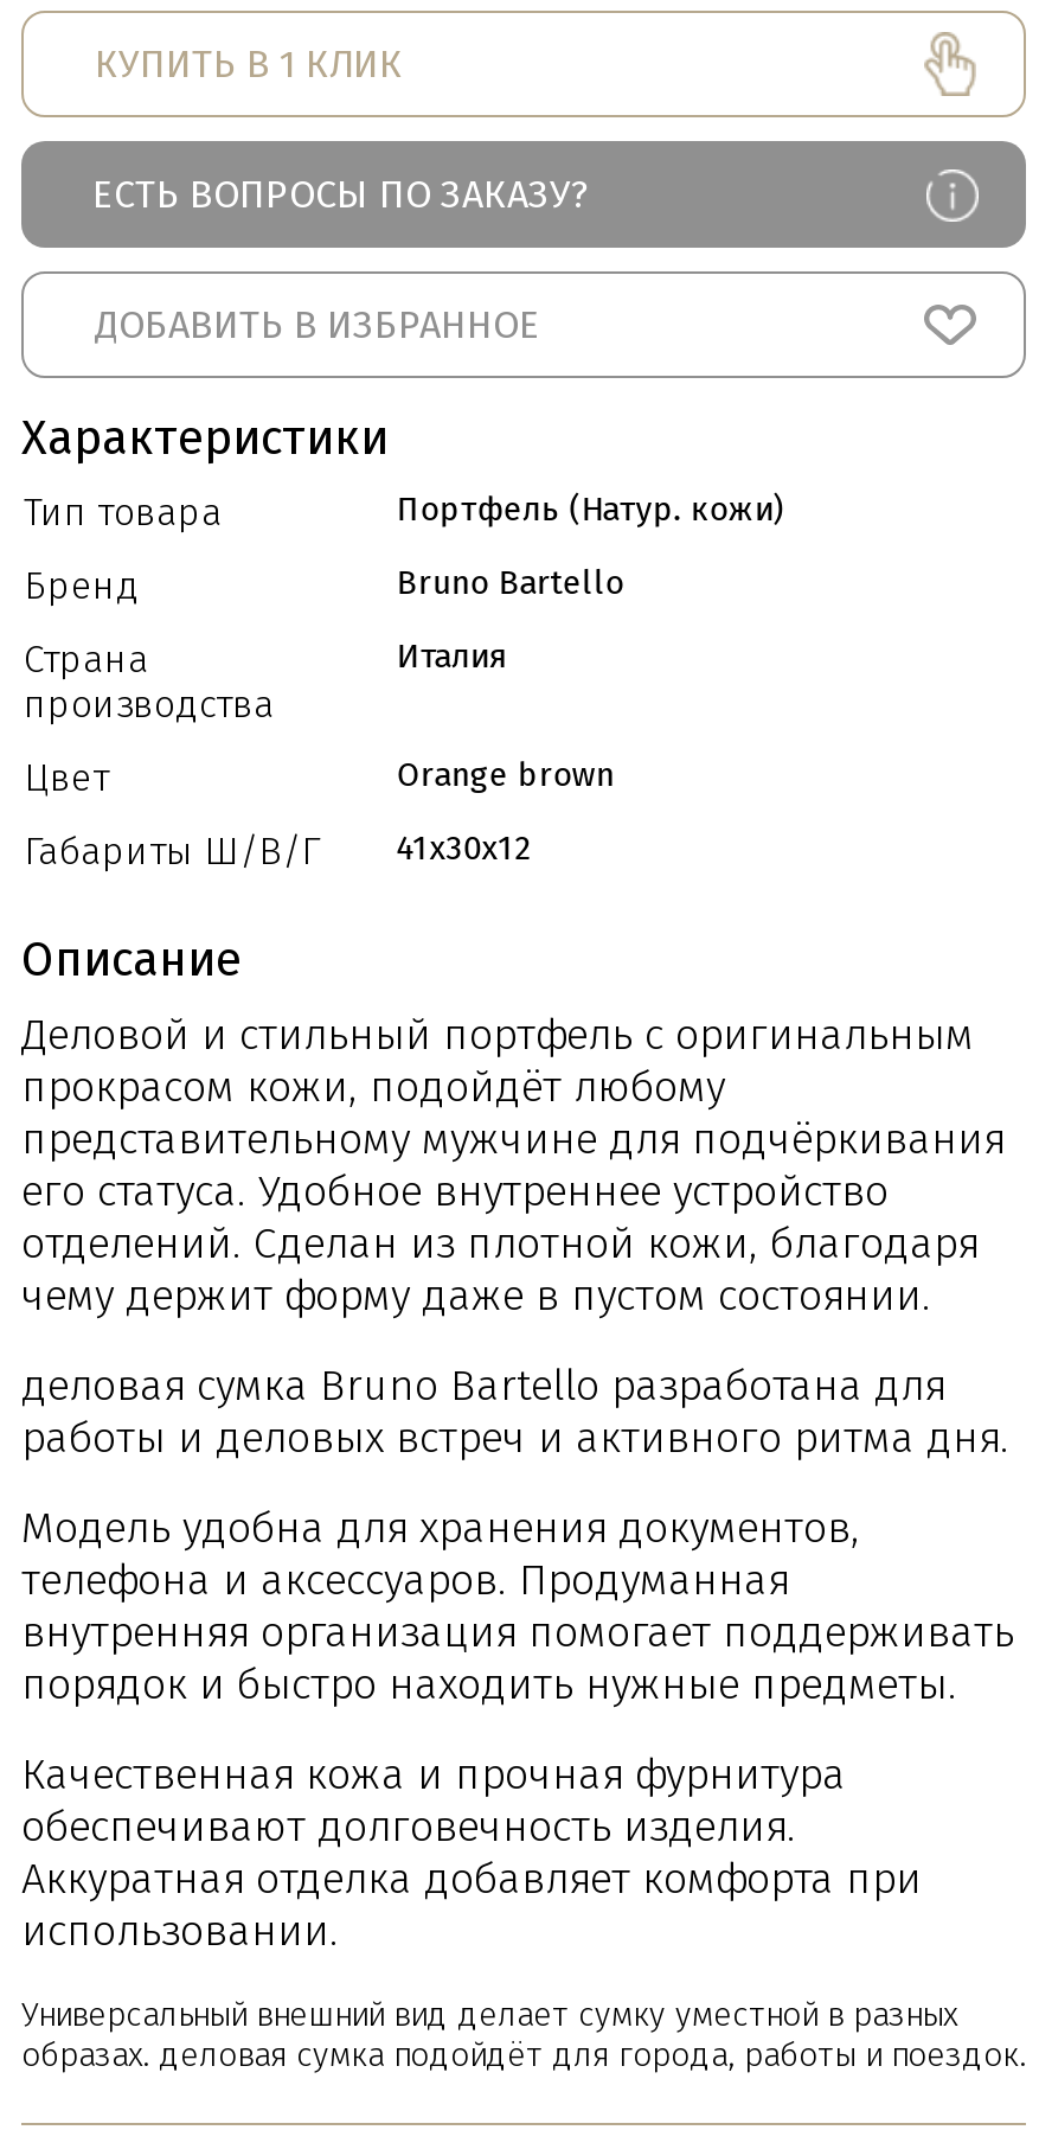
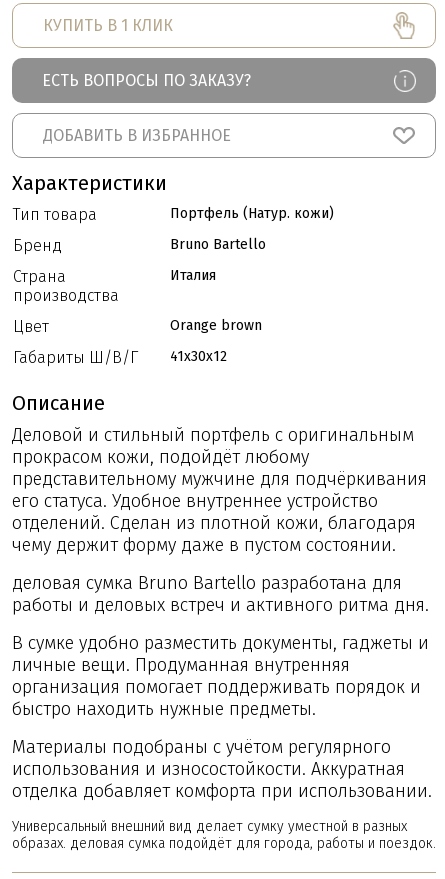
[21,1502,1014,1710] Модель удобна для хранения документов, | телефона и аксессуаров. Продуманная | внутренняя организация помогает поддерживать | порядок и быстро находить нужные предметы. -> [12,632,429,720] В сумке удобно разместить документы, гаджеты и | личные вещи. Продуманная внутренняя | организация помогает поддерживать порядок и | быстро находить нужные предметы.
[21,1748,922,1957] Качественная кожа и прочная фурнитура | обеспечивают долговечность изделия. | Аккуратная отделка добавляет комфорта при | использовании. -> [12,736,432,802] Материалы подобраны с учётом регулярного | использования и износостойкости. Аккуратная | отделка добавляет комфорта при использовании.

